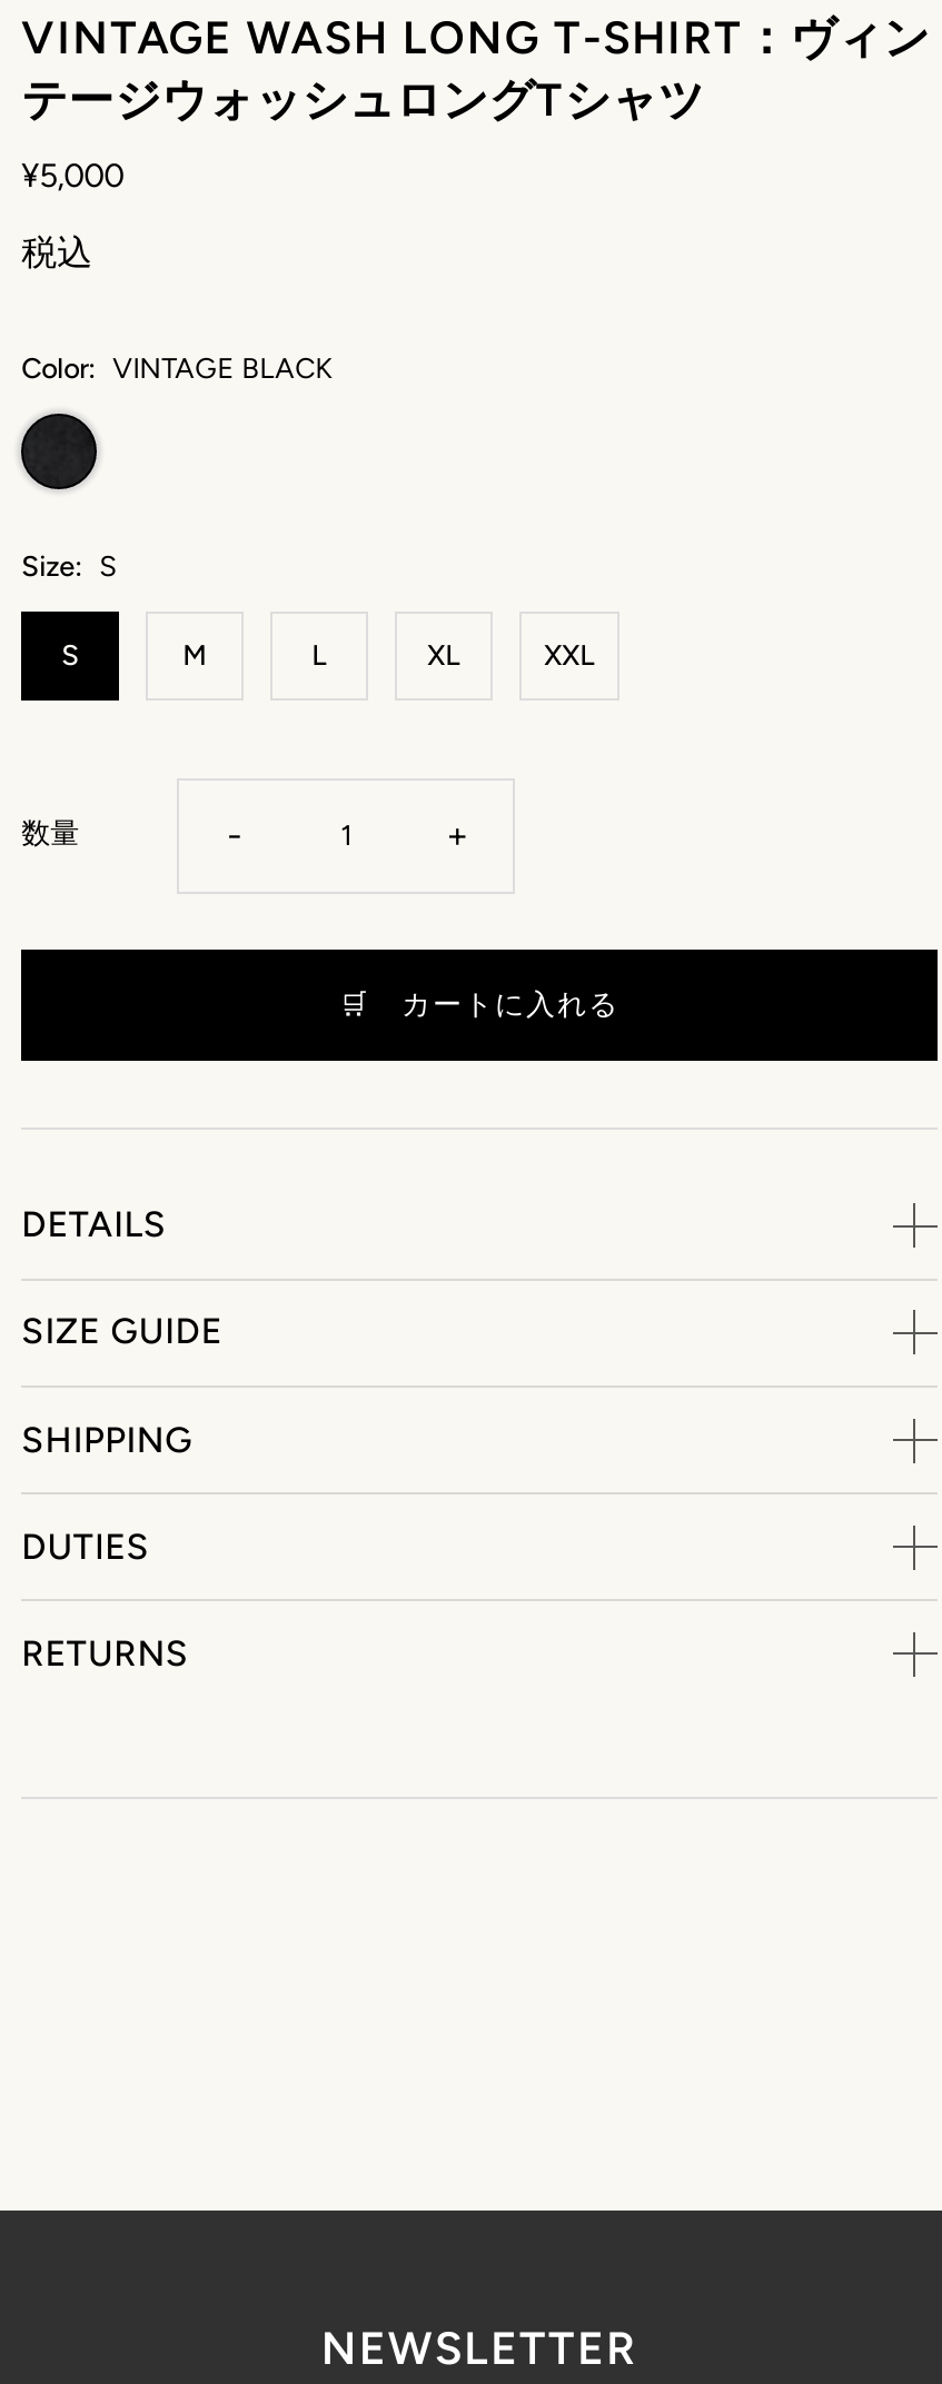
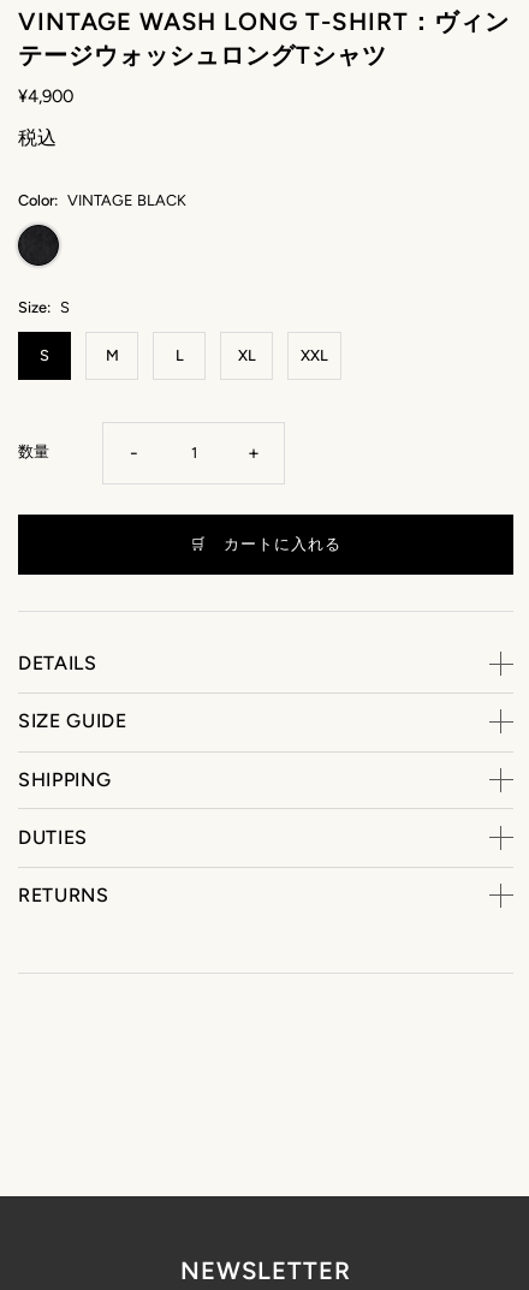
[21,155,124,195] ¥5,000 -> [18,85,73,107] ¥4,900

